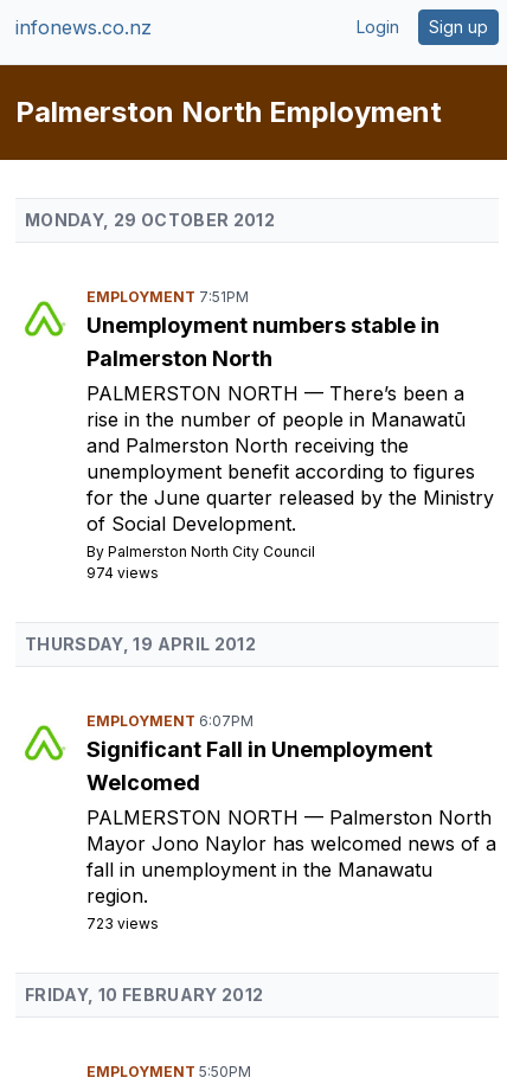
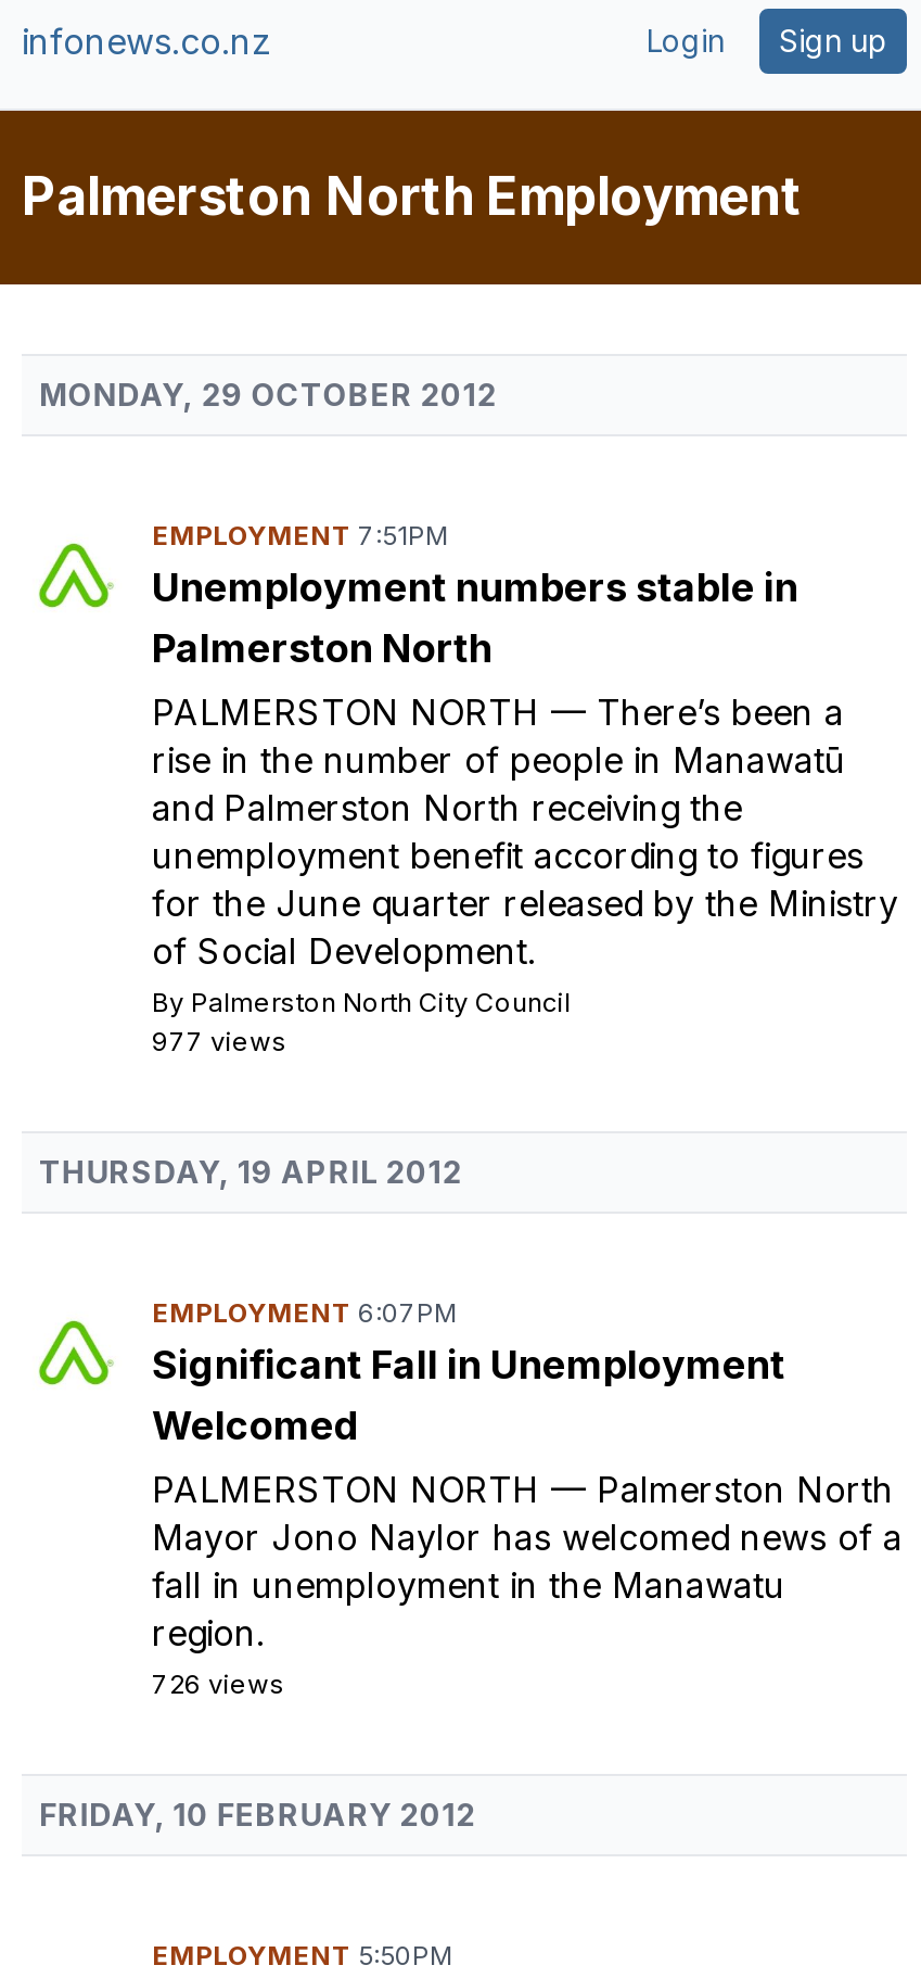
[86,564,159,582] 974 views -> [152,1025,286,1057] 977 views
[86,915,159,932] 723 views -> [152,1668,284,1700] 726 views

